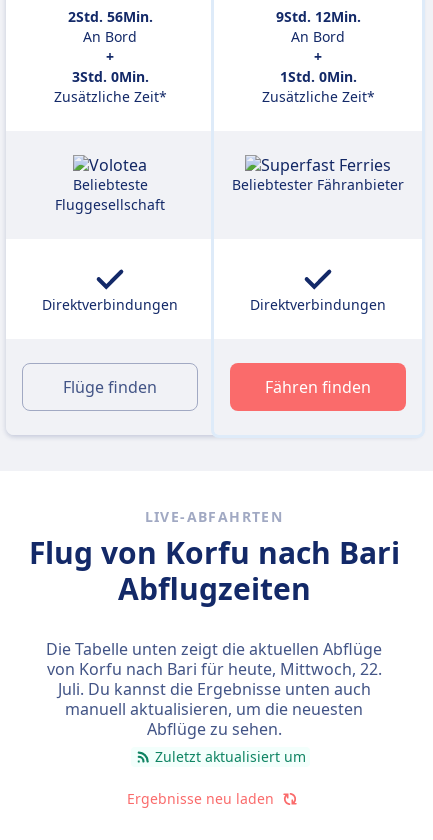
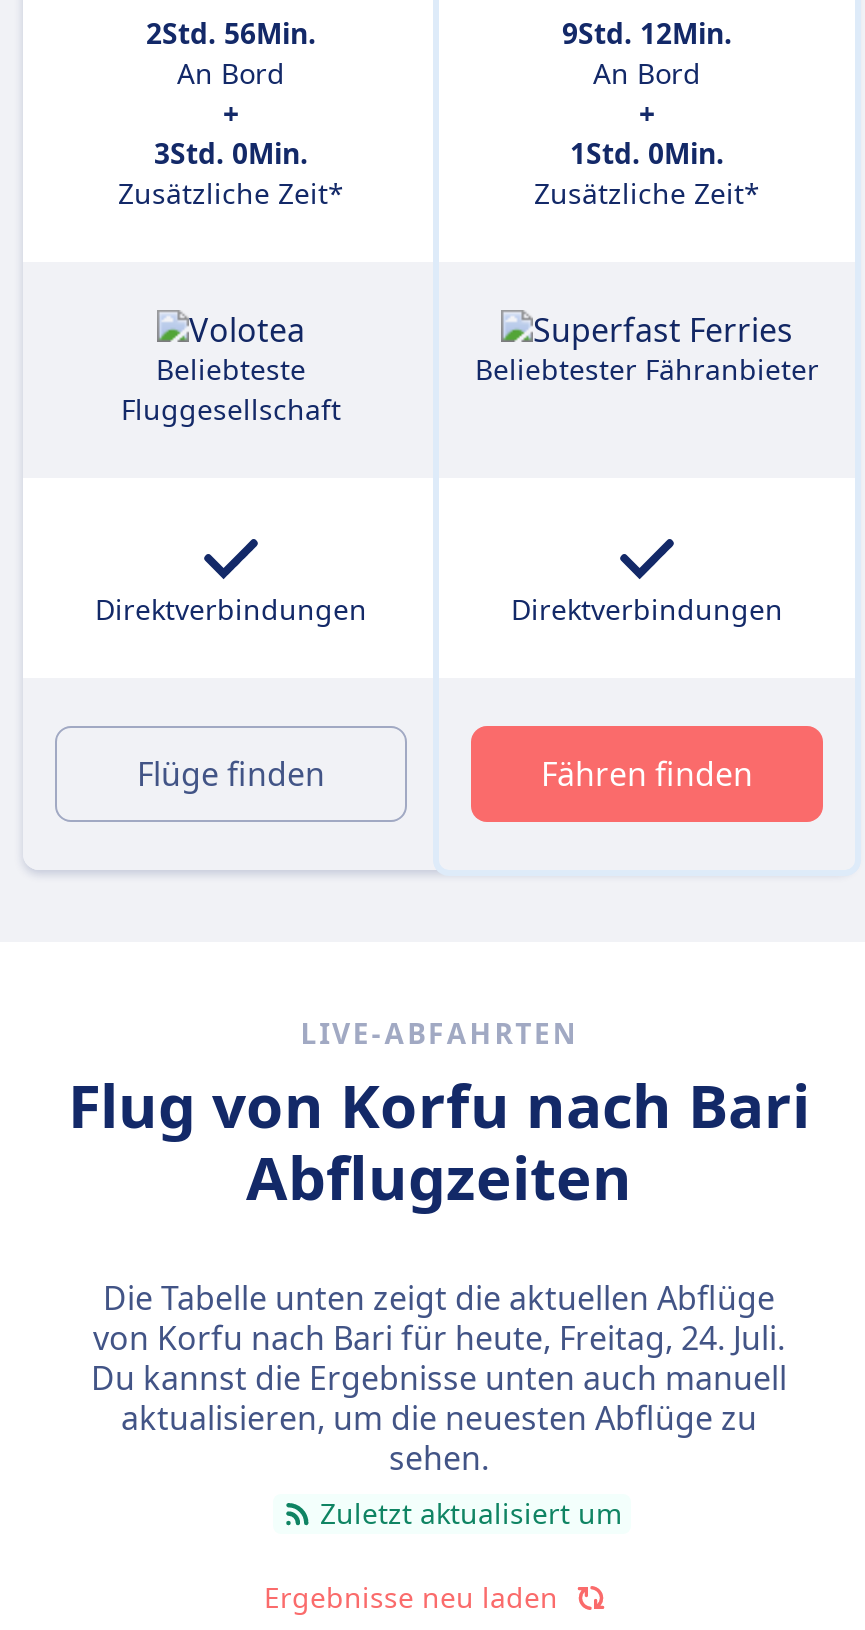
[46,658,381,740] von Korfu nach Bari für heute, Mittwoch, 22. | Juli. Du kannst die Ergebnisse unten auch | manuell aktualisieren, um die neuesten | Abflüge zu sehen. -> [91,1316,787,1480] von Korfu nach Bari für heute, Freitag, 24. Juli. | Du kannst die Ergebnisse unten auch manuell | aktualisieren, um die neuesten Abflüge zu | sehen.

